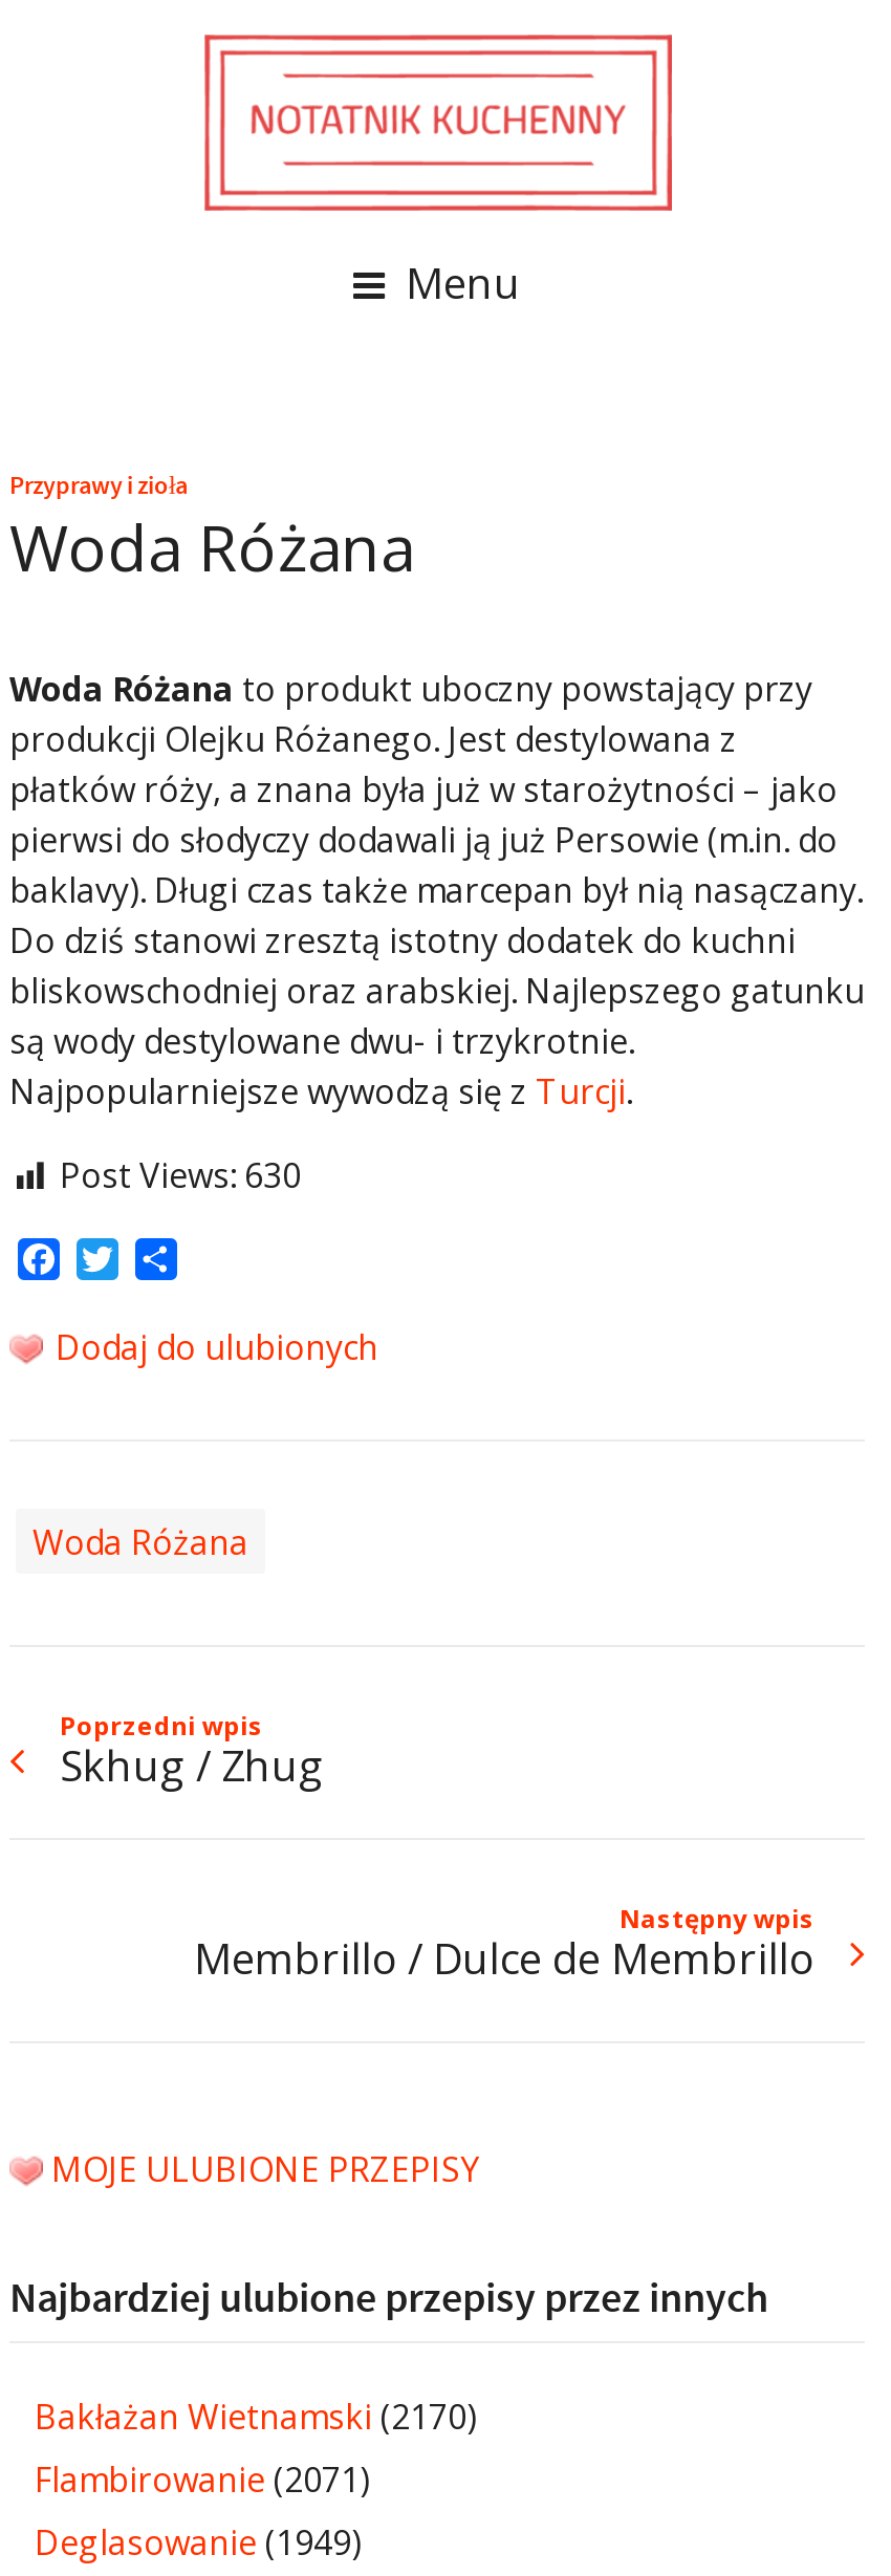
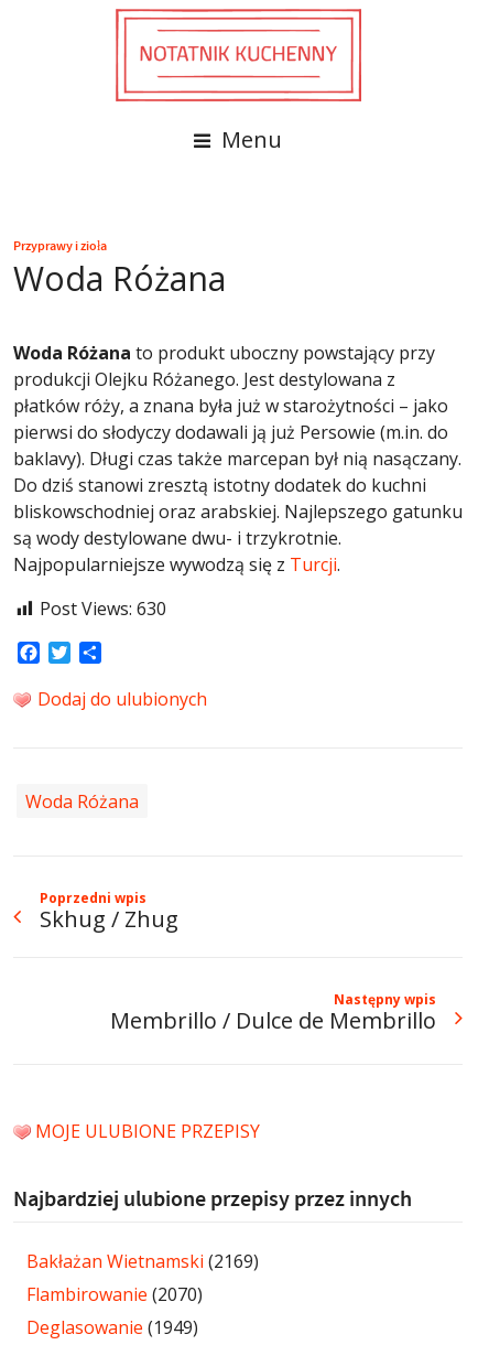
[35,2393,477,2439] Bakłażan Wietnamski (2170) -> [26,1249,259,1273] Bakłażan Wietnamski (2169)
[35,2456,370,2502] Flambirowanie (2071) -> [26,1282,203,1306] Flambirowanie (2070)

